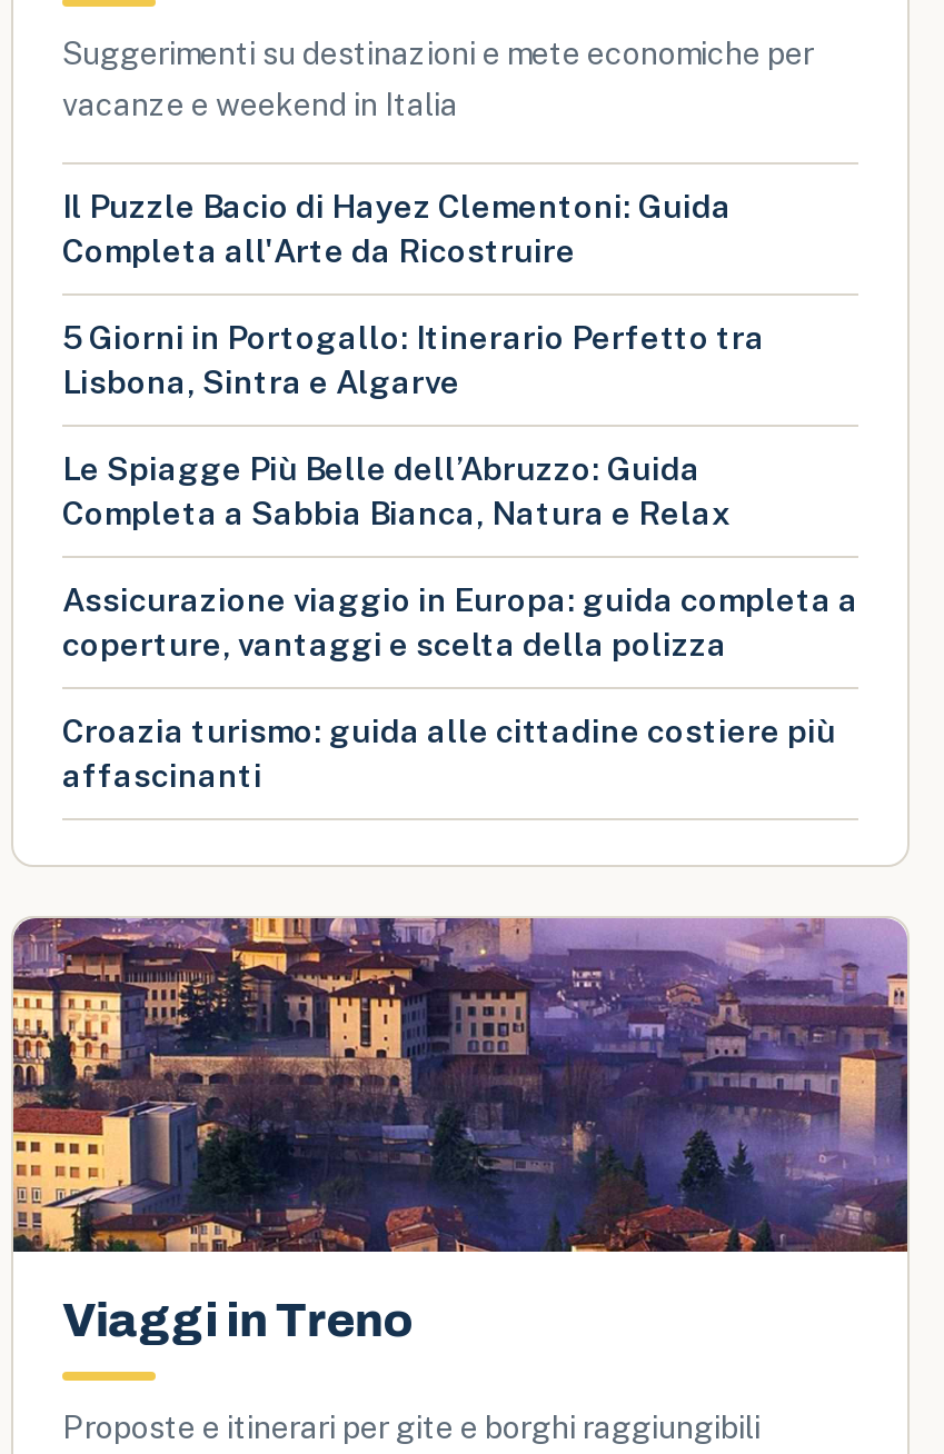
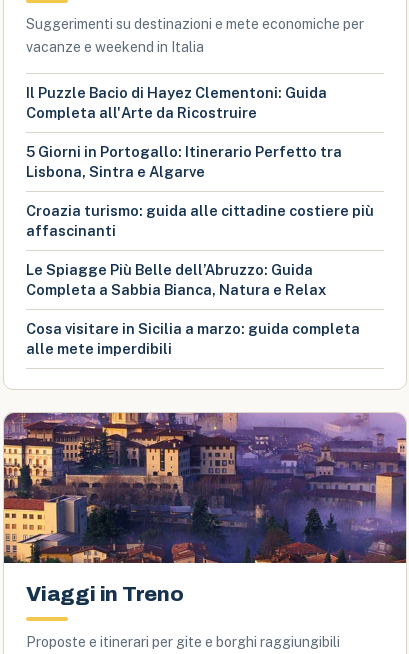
moved [62,449,729,531] -> [26,261,326,298]: Le Spiagge Più Belle dell’Abruzzo: Guida | Completa a Sabbia Bianca, Natura e Relax
[62,580,858,663] Assicurazione viaggio in Europa: guida completa a | coperture, vantaggi e scelta della polizza -> none
moved [62,711,836,794] -> [26,202,374,239]: Croazia turismo: guida alle cittadine costiere più | affascinanti
none -> [26,320,360,357] Cosa visitare in Sicilia a marzo: guida completa | alle mete imperdibili

